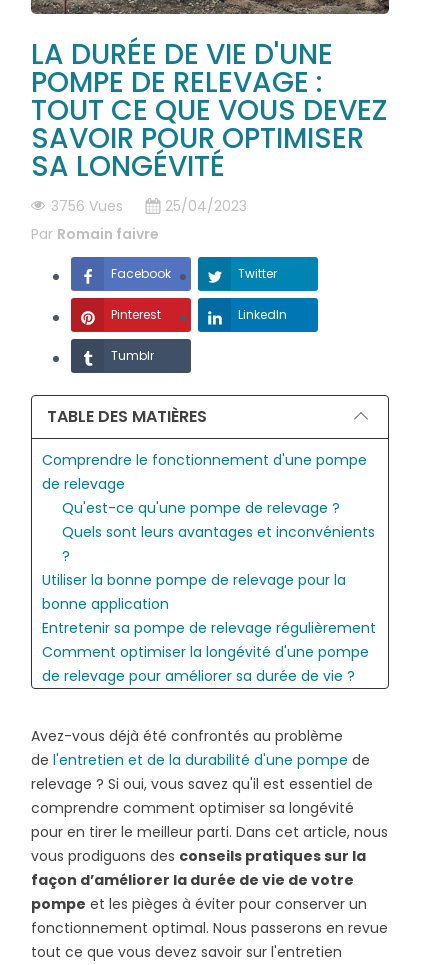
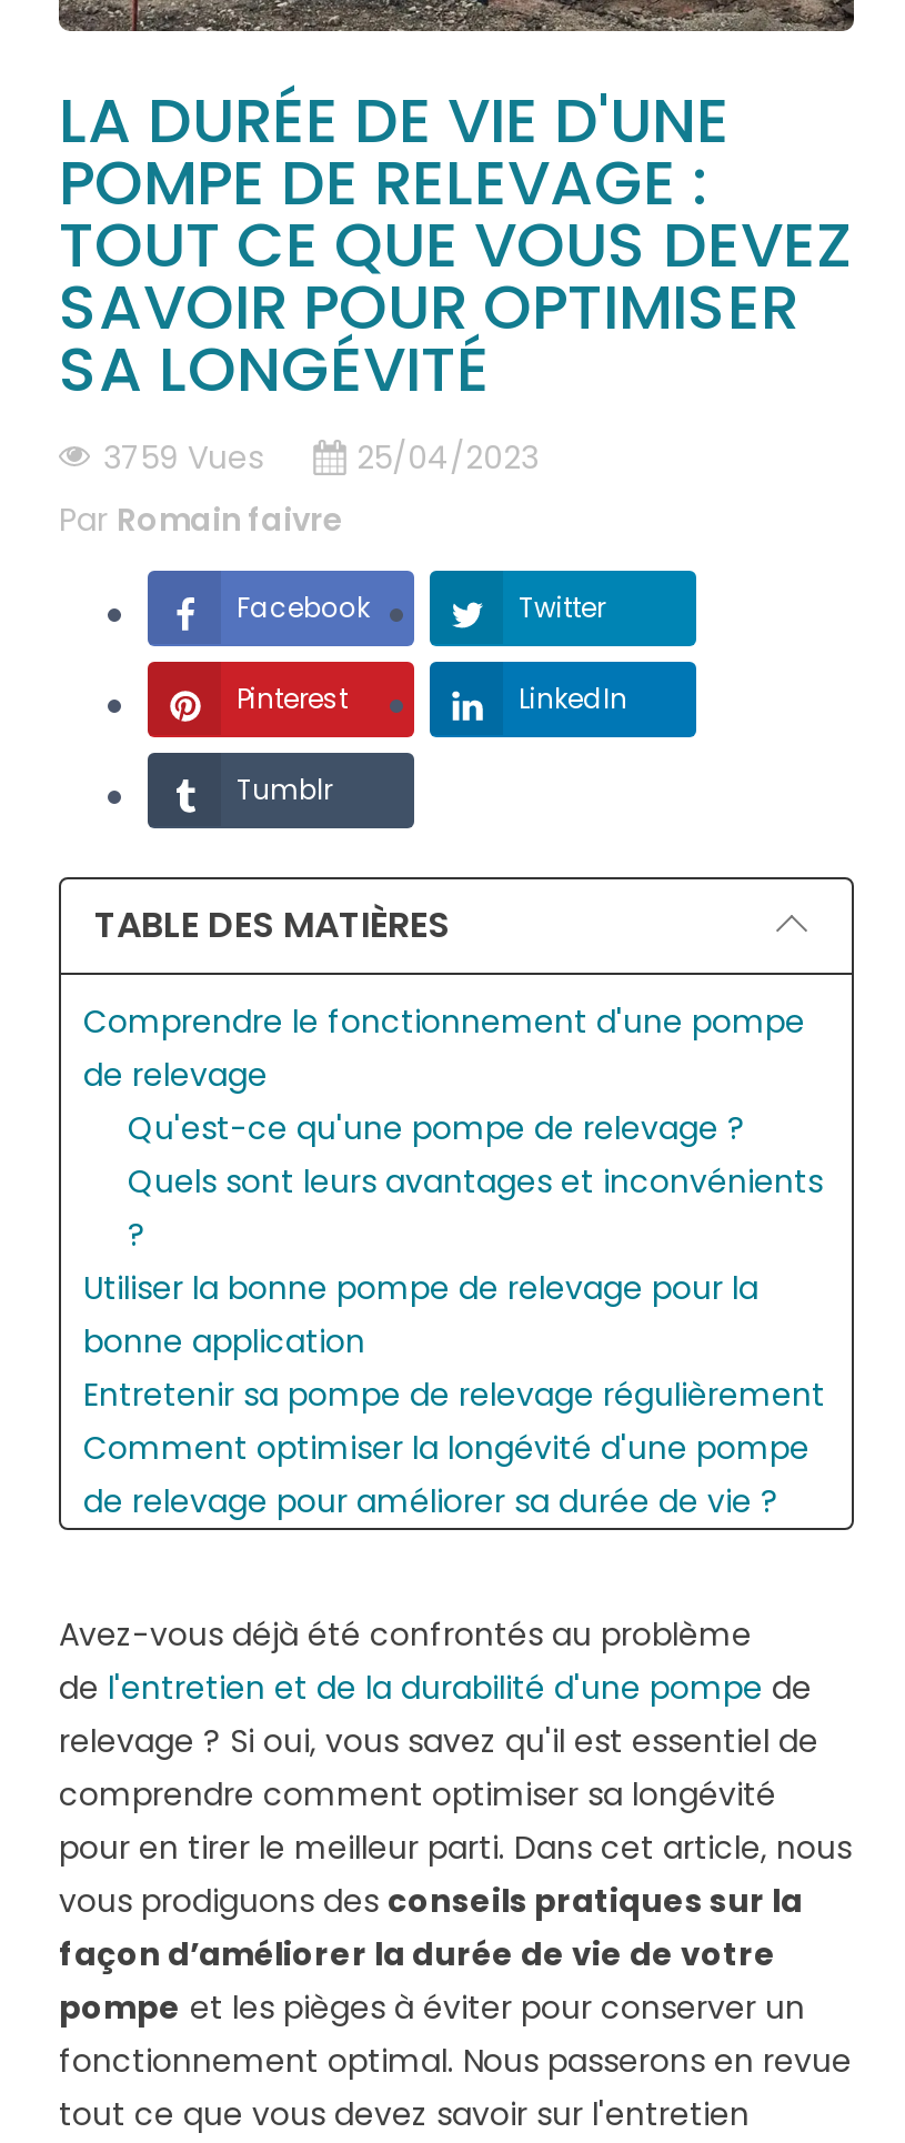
[51,196,123,216] 3756 Vues -> [103,435,263,479] 3759 Vues

